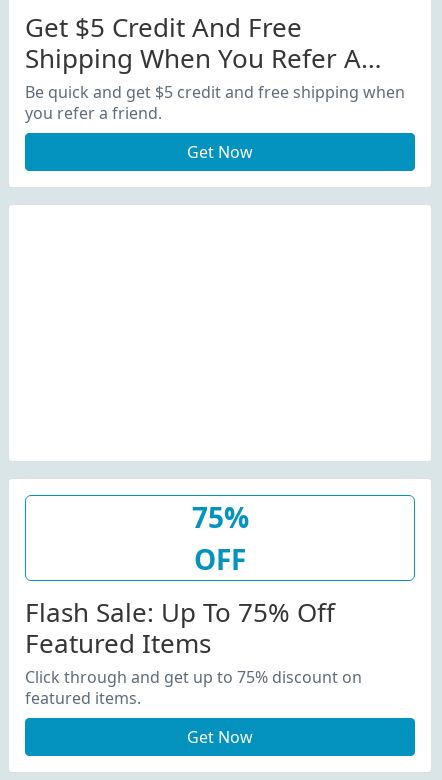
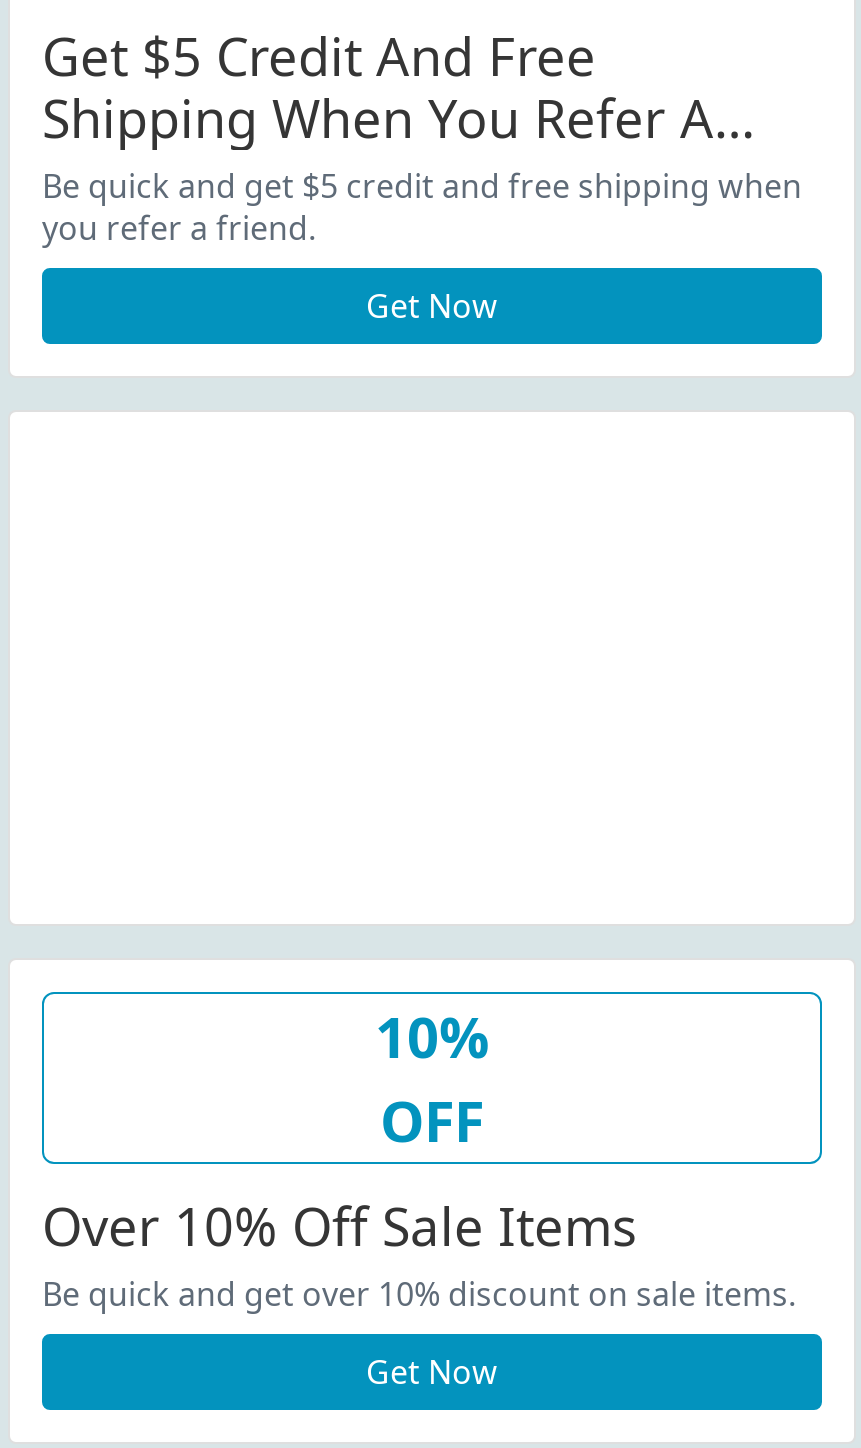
[191,498,248,536] 75% -> [375,998,489,1074] 10%
[25,594,362,709] Flash Sale: Up To 75% Off | Featured Items | Click through and get up to 75% discount on | featured items. -> [42,1190,796,1316] Over 10% Off Sale Items | Be quick and get over 10% discount on sale items.

